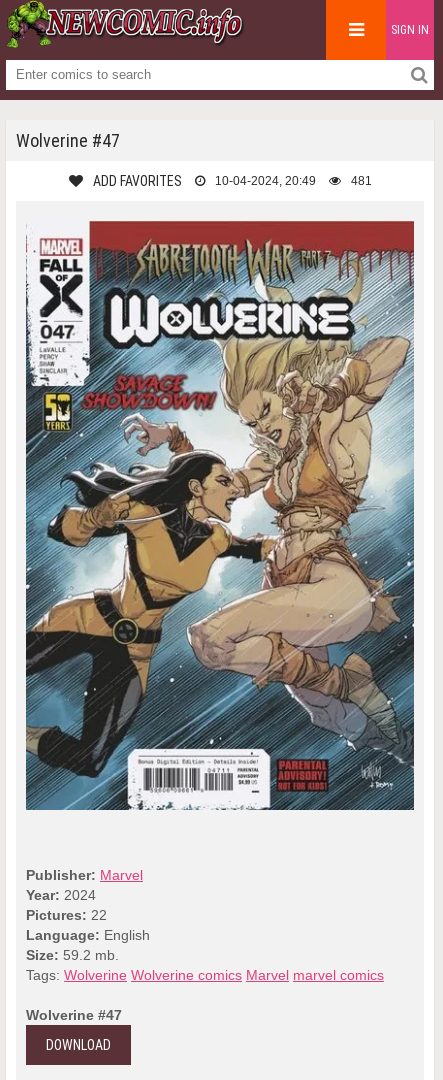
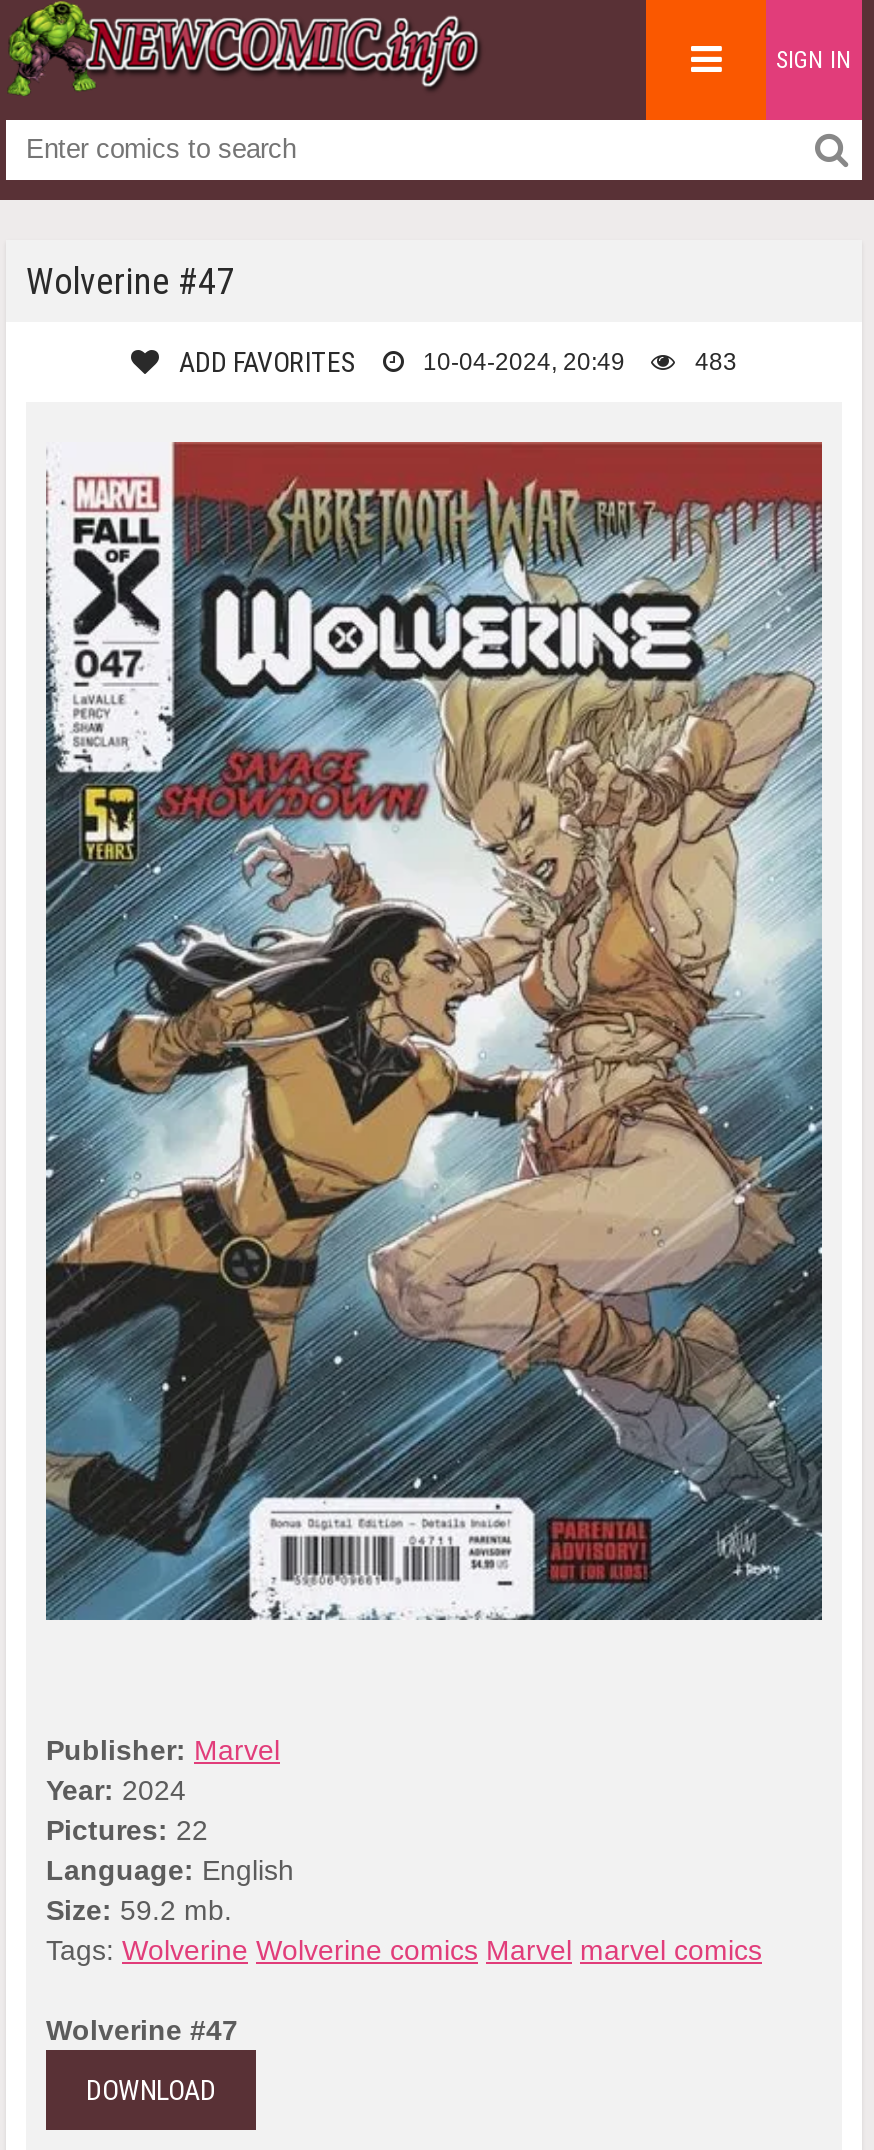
[350,174,371,188] 481 -> [695,348,737,376] 483

